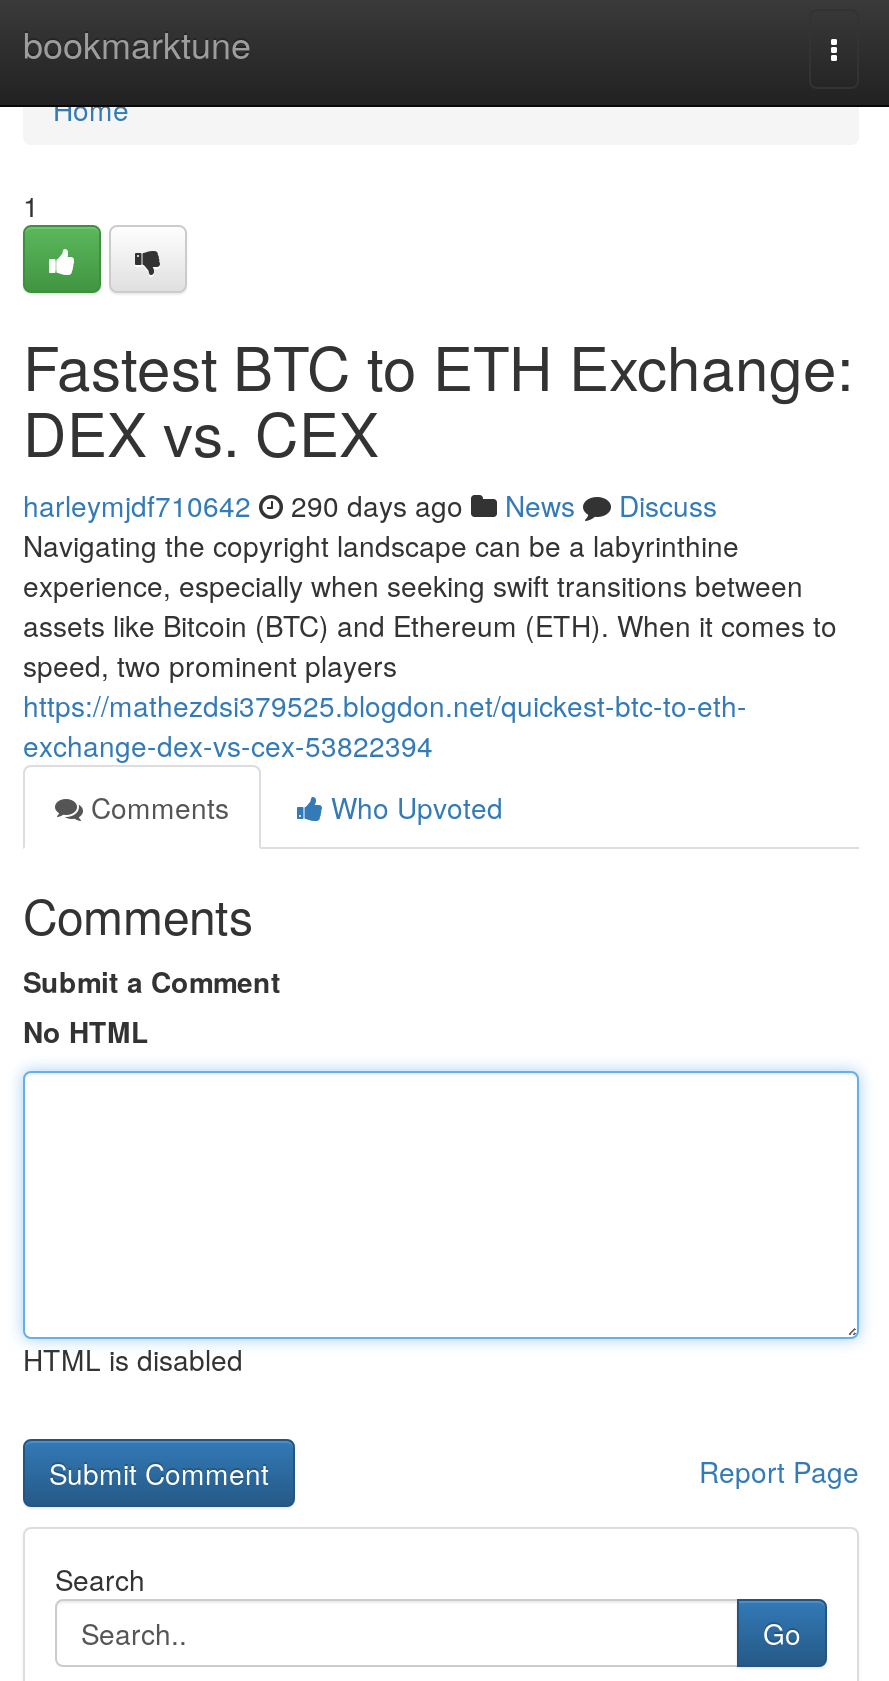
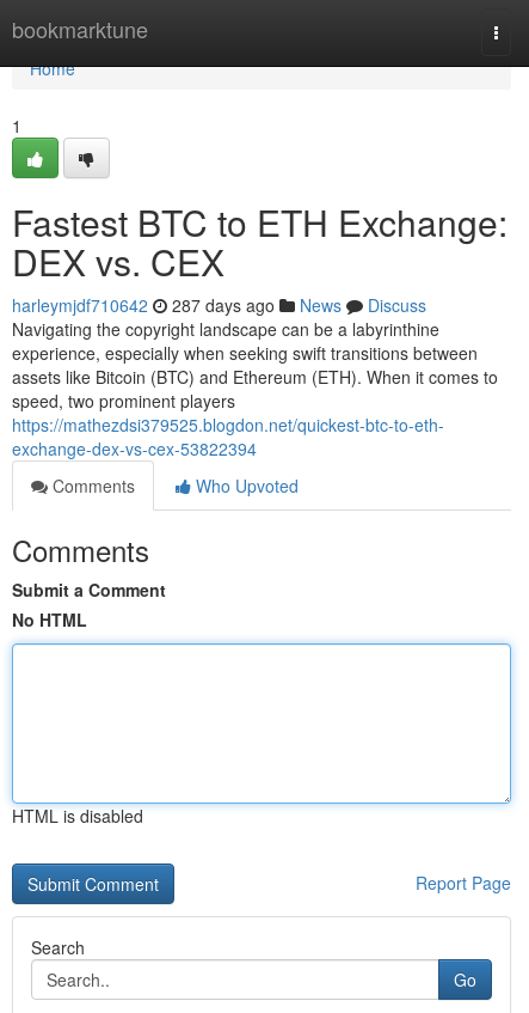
[23,485,717,525] harleymjdf710642 290 days ago News Discuss -> [12,293,426,317] harleymjdf710642 287 days ago News Discuss

